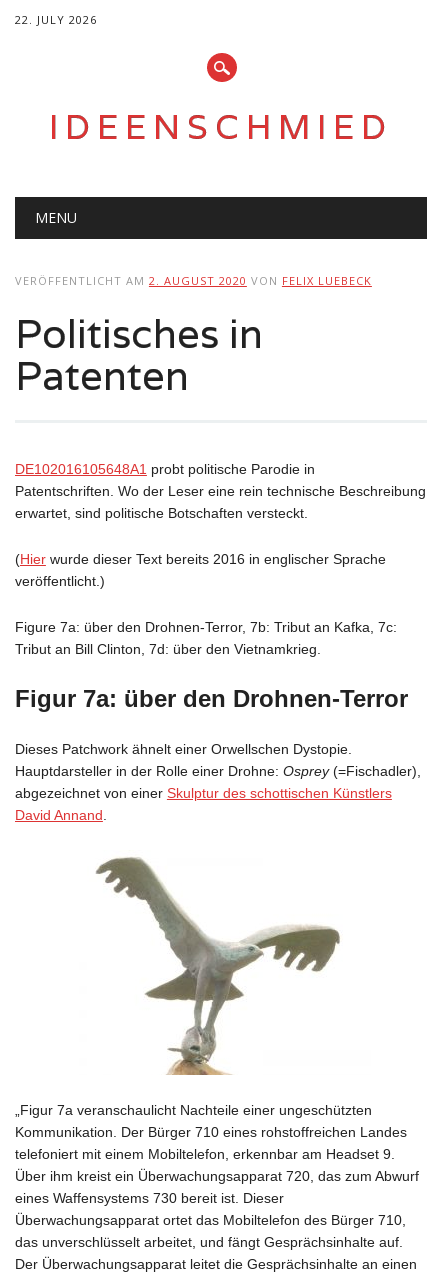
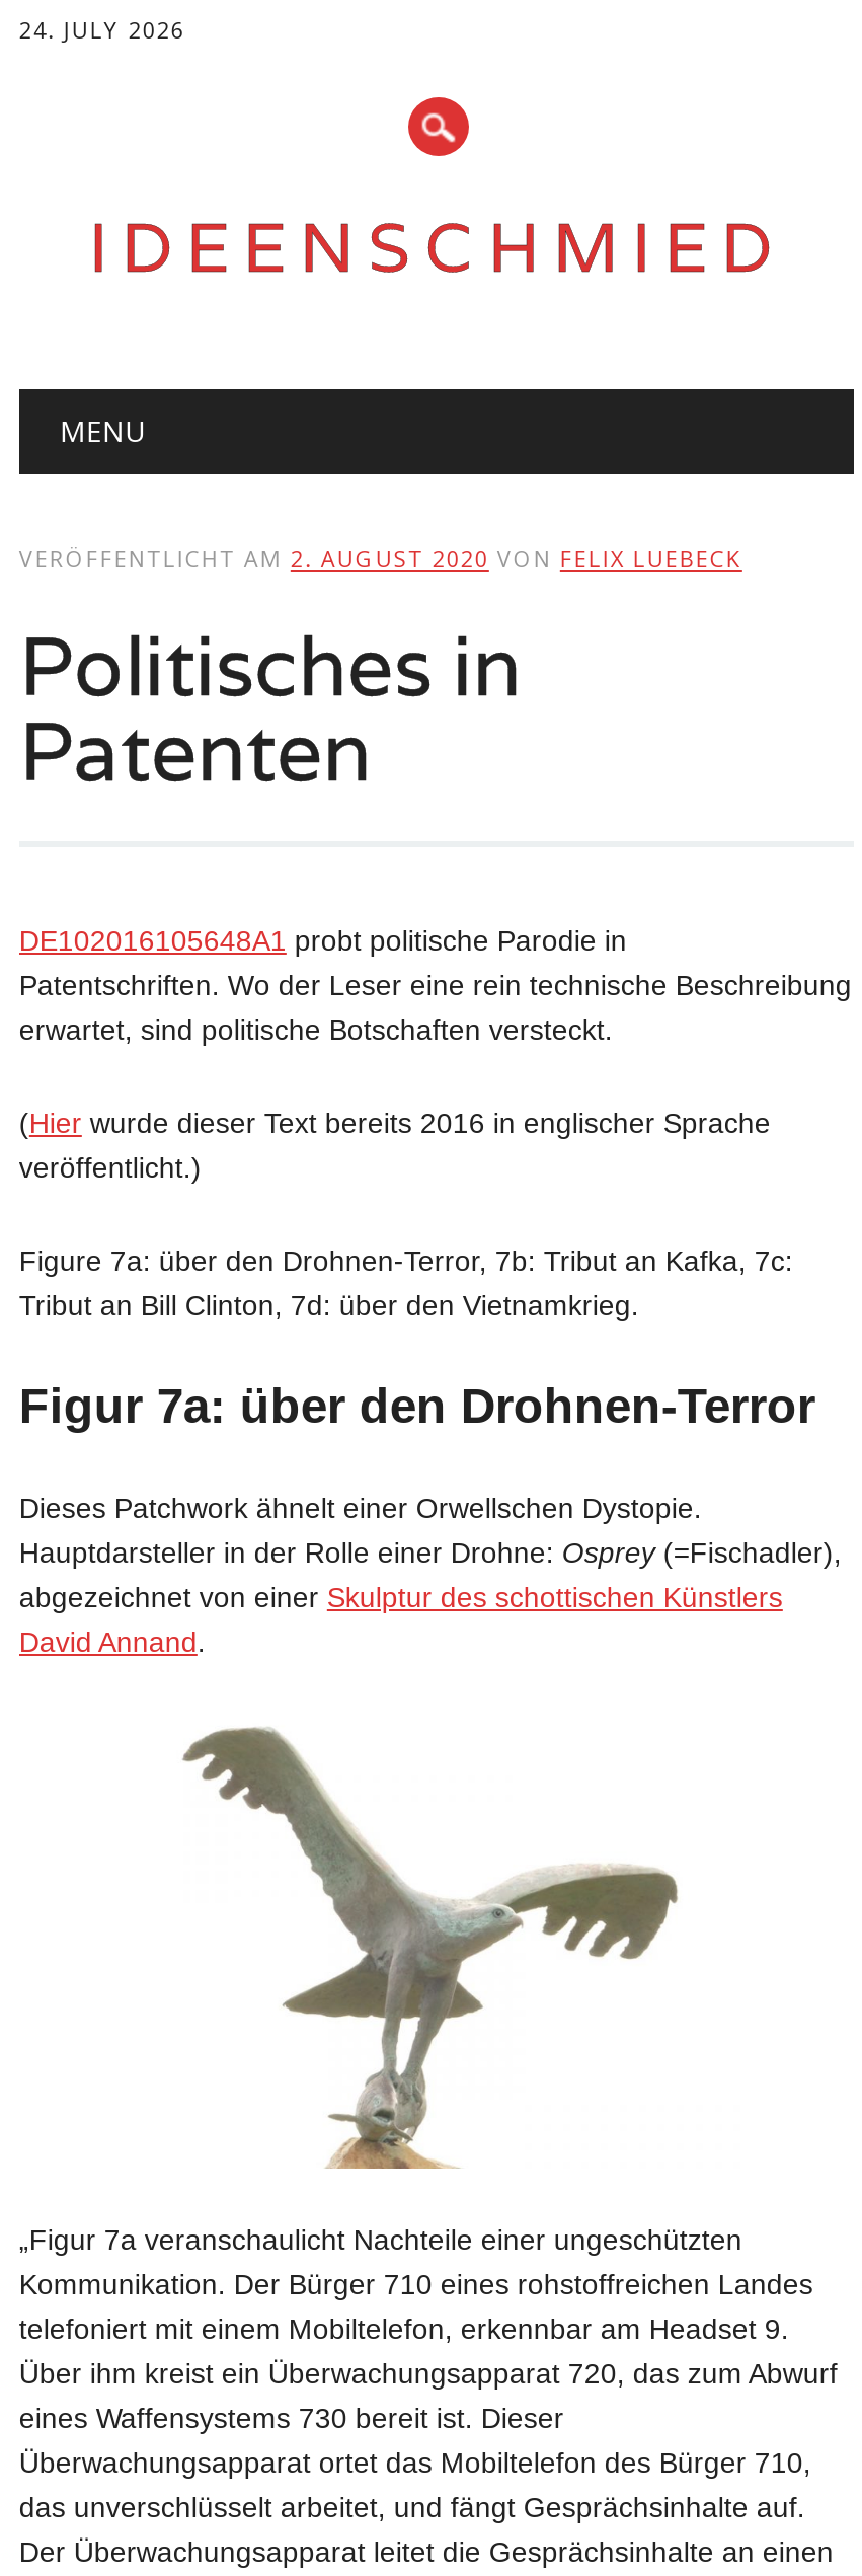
[15,12,97,27] 22. JULY 2026 -> [19,14,185,45] 24. JULY 2026

